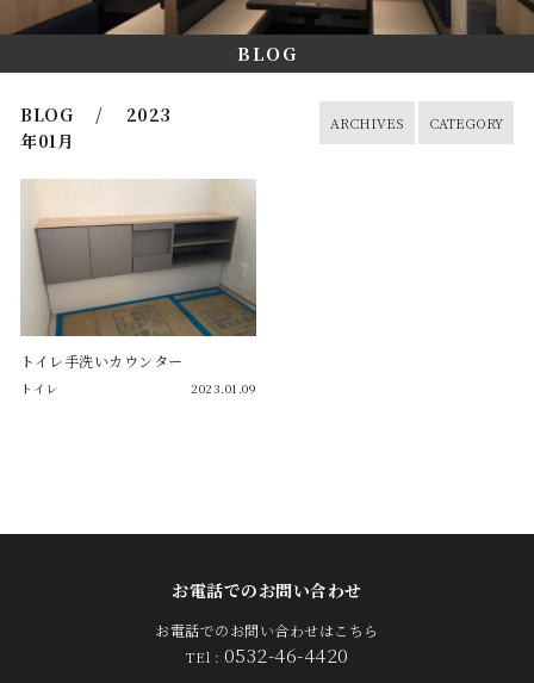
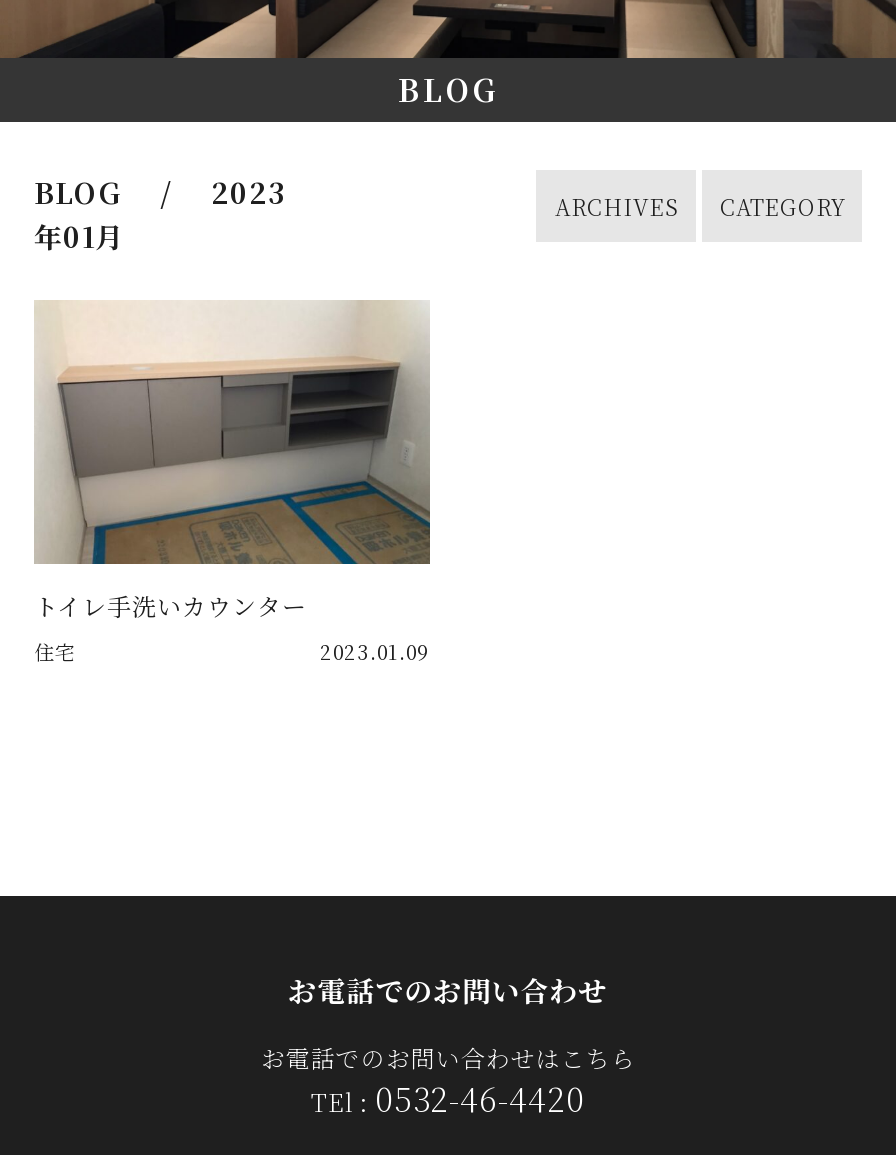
[20,379,58,397] トイレ -> [34,636,76,666] 住宅

